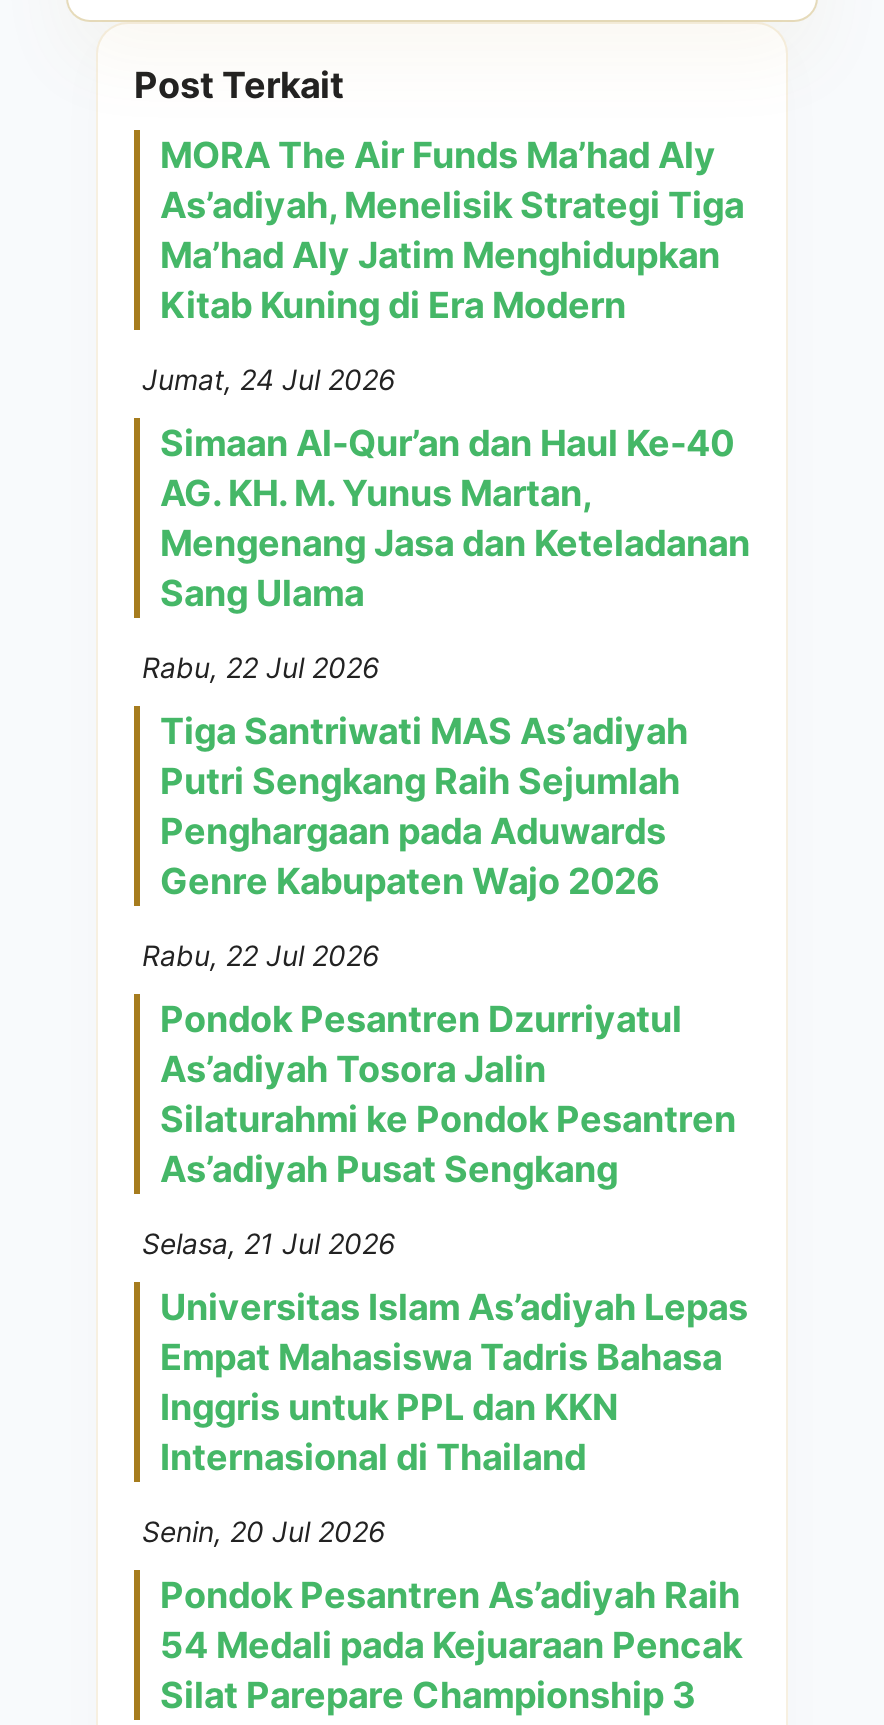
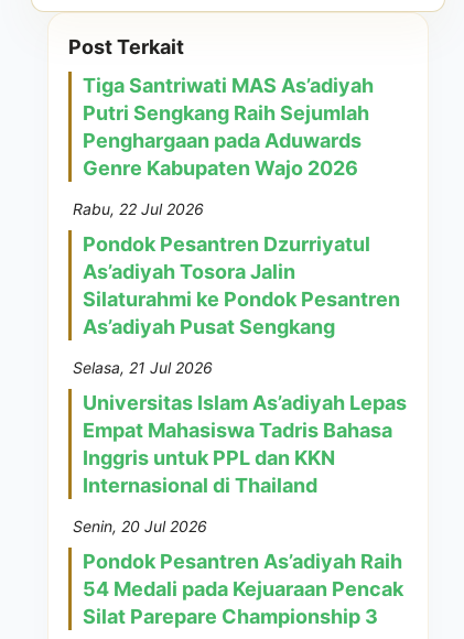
[134,134,750,684] MORA The Air Funds Ma’had Aly | As’adiyah, Menelisik Strategi Tiga | Ma’had Aly Jatim Menghidupkan | Kitab Kuning di Era Modern | Jumat, 24 Jul 2026 | Simaan Al-Qur’an dan Haul Ke-40 | AG. KH. M. Yunus Martan, | Mengenang Jasa dan Keteladanan | Sang Ulama | Rabu, 22 Jul 2026 -> none

